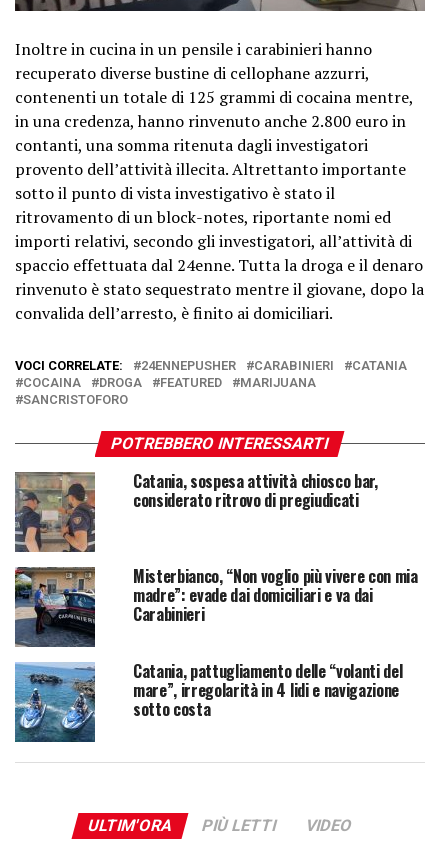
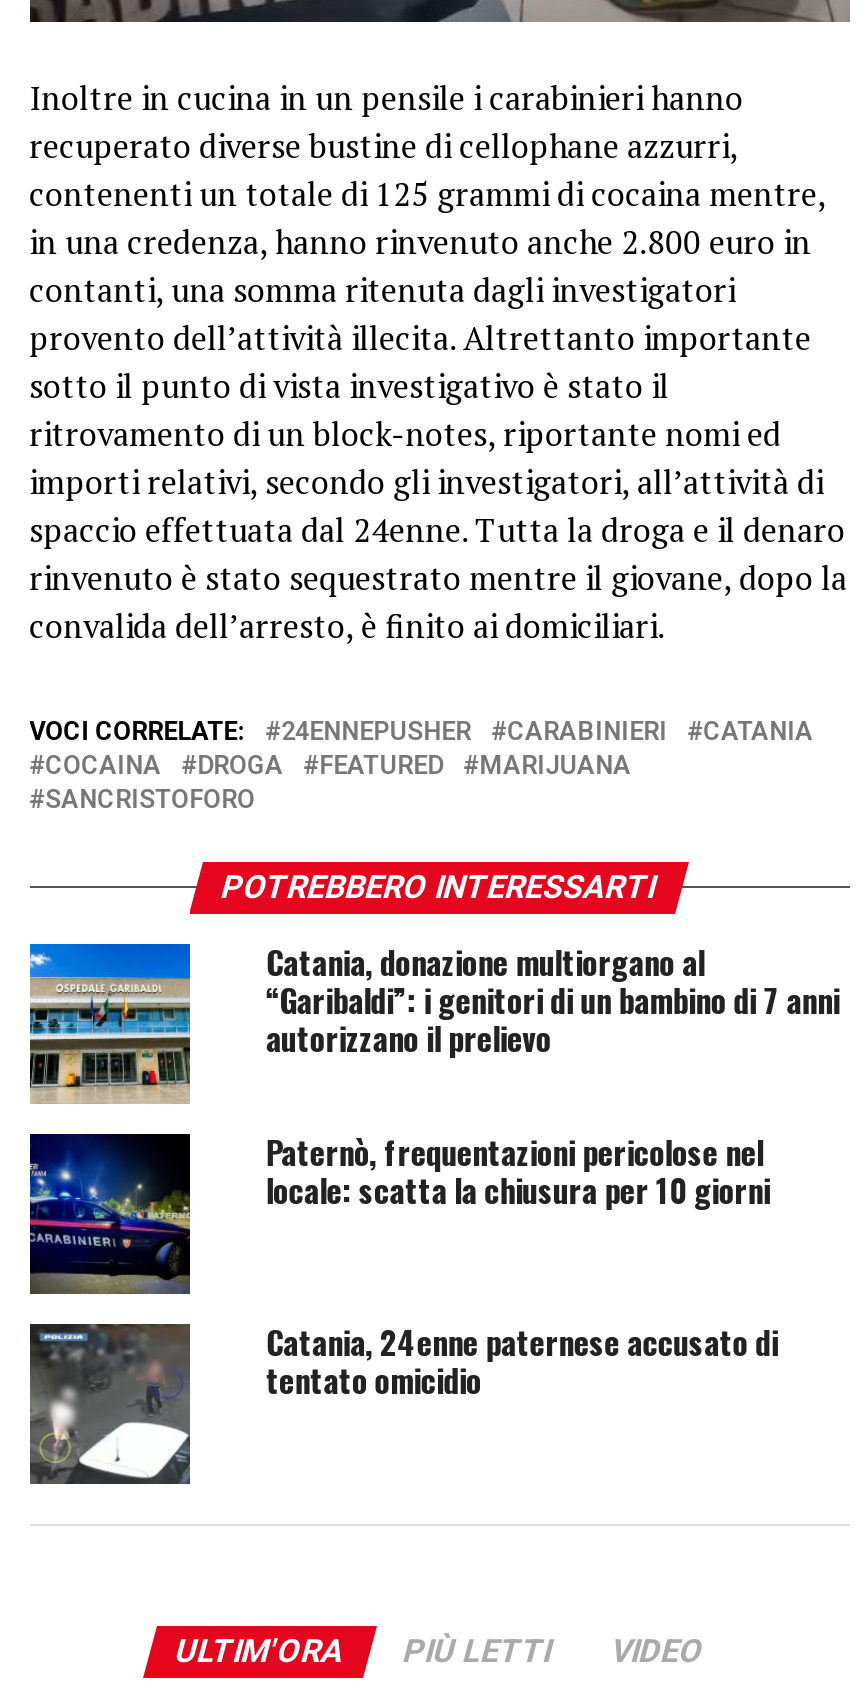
[14,469,378,552] [image] | Catania, sospesa attività chiosco bar, | considerato ritrovo di pregiudicati -> [28,937,840,1102] [image] | Catania, donazione multiorgano al | “Garibaldi”: i genitori di un bambino di 7 anni | autorizzano il prelievo
[14,564,418,647] [image] | Misterbianco, “Non voglio più vivere con mia | madre”: evade dai domiciliari e va dai | Carabinieri -> [28,1127,770,1294] [image] | Paternò, frequentazioni pericolose nel | locale: scatta la chiusura per 10 giorni
[14,659,402,742] [image] | Catania, pattugliamento delle “volanti del | mare”, irregolarità in 4 lidi e navigazione | sotto costa -> [28,1317,778,1484] [image] | Catania, 24enne paternese accusato di | tentato omicidio

